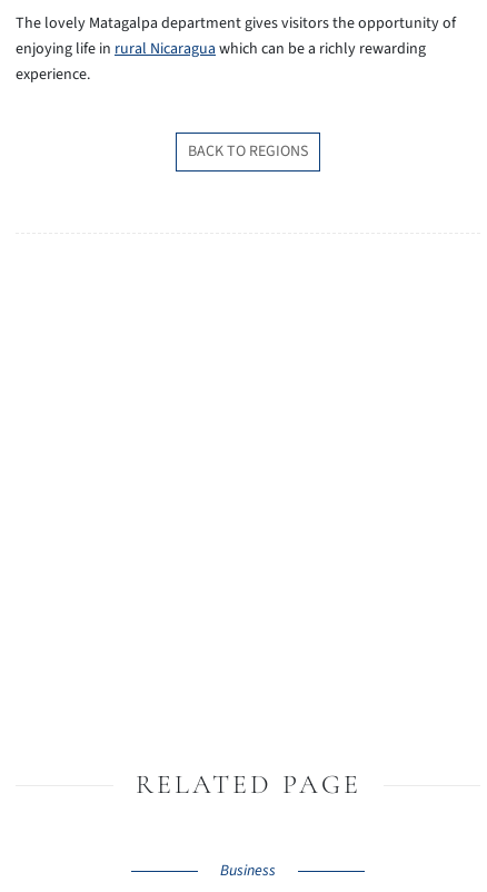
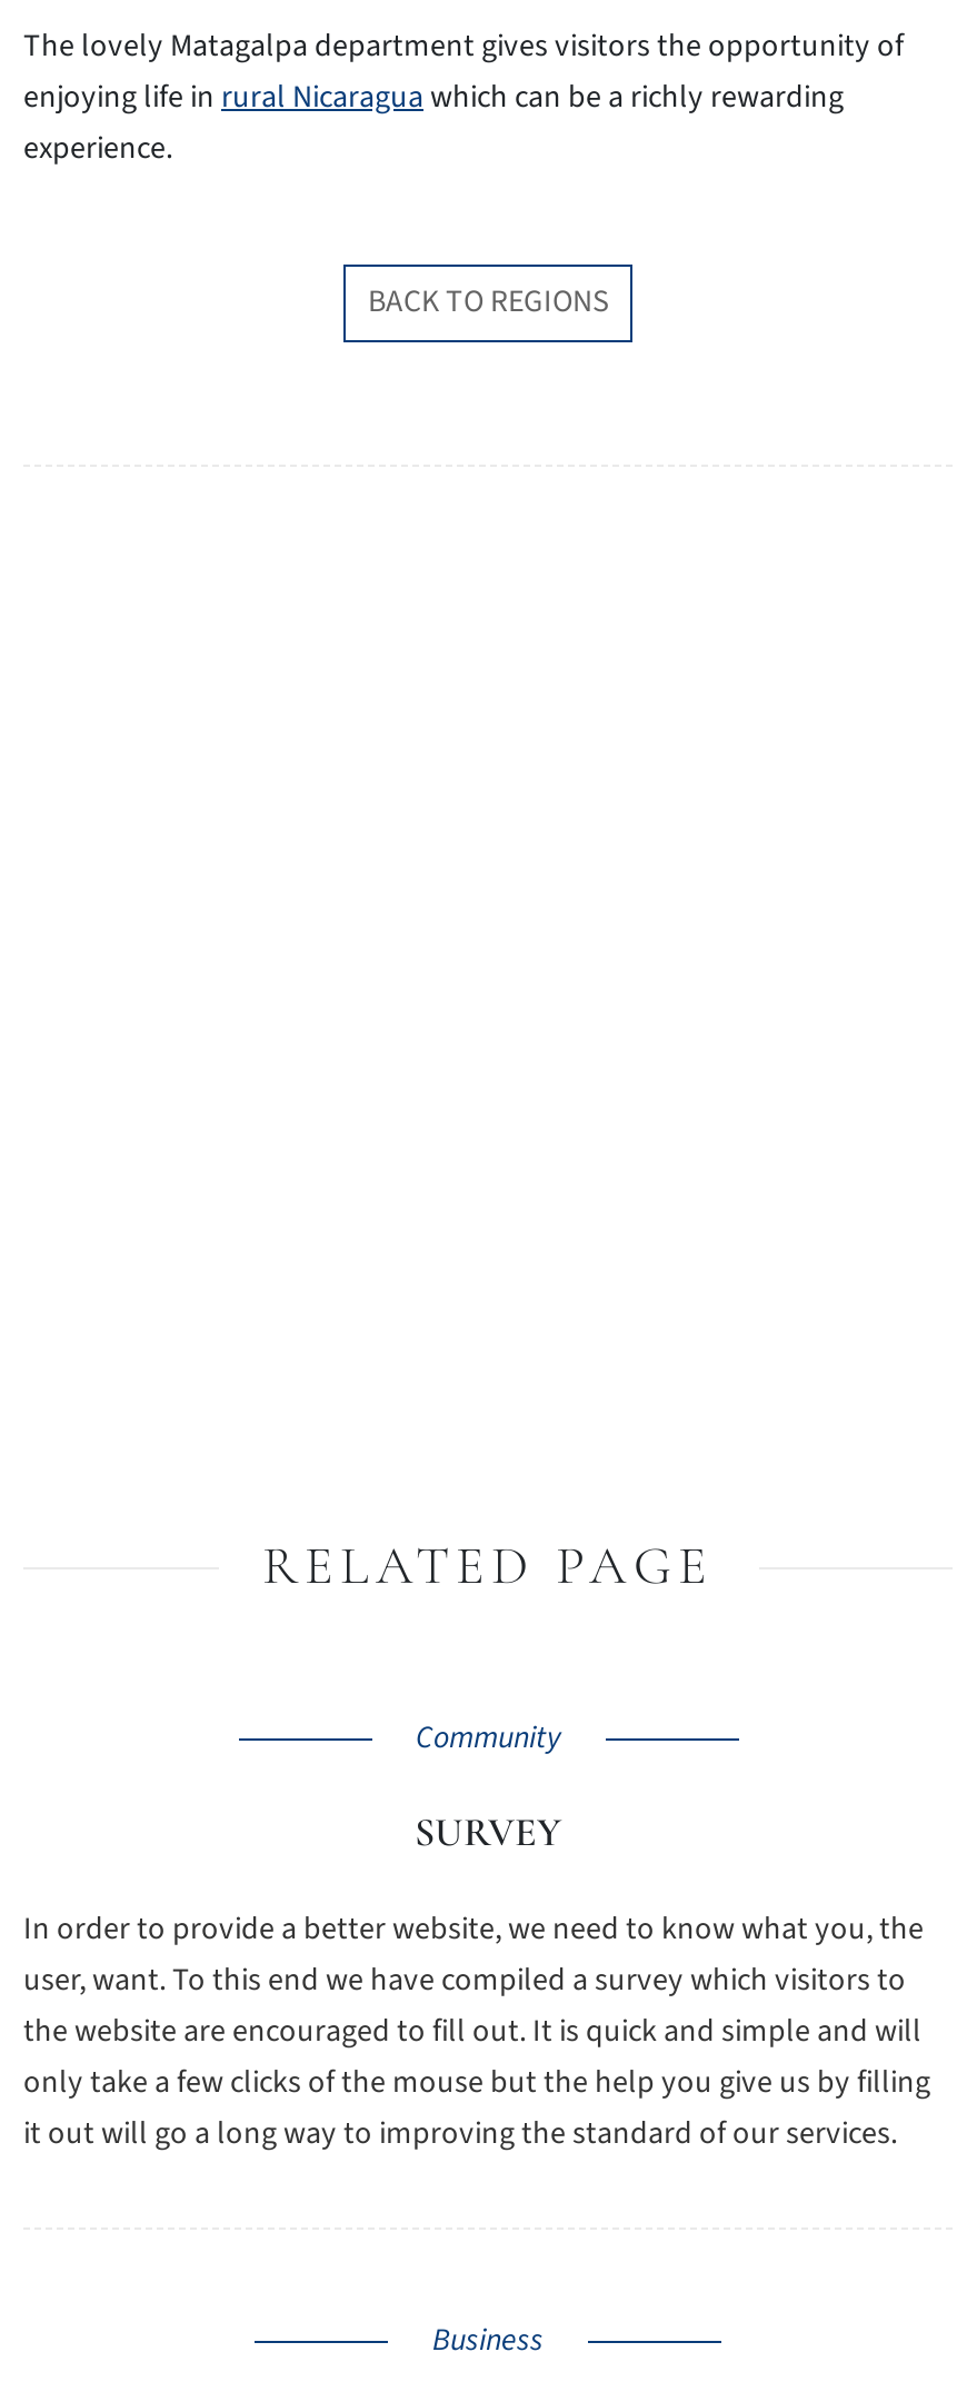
none -> [23,1716,930,2156] Community | SURVEY | In order to provide a better website, we need to know what you, the | user, want. To this end we have compiled a survey which visitors to | the website are encouraged to fill out. It is quick and simple and will | only take a few clicks of the mouse but the help you give us by filling | it out will go a long way to improving the standard of our services.

